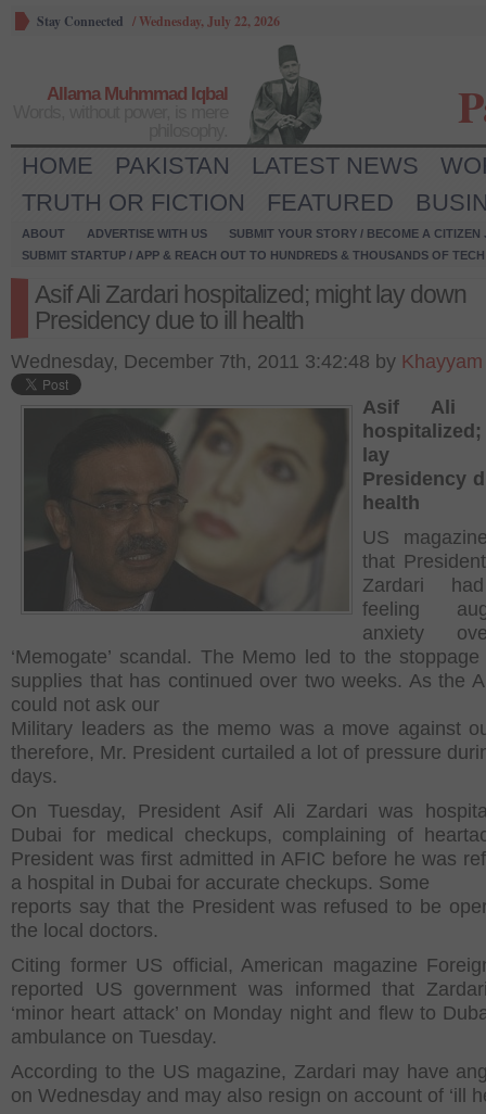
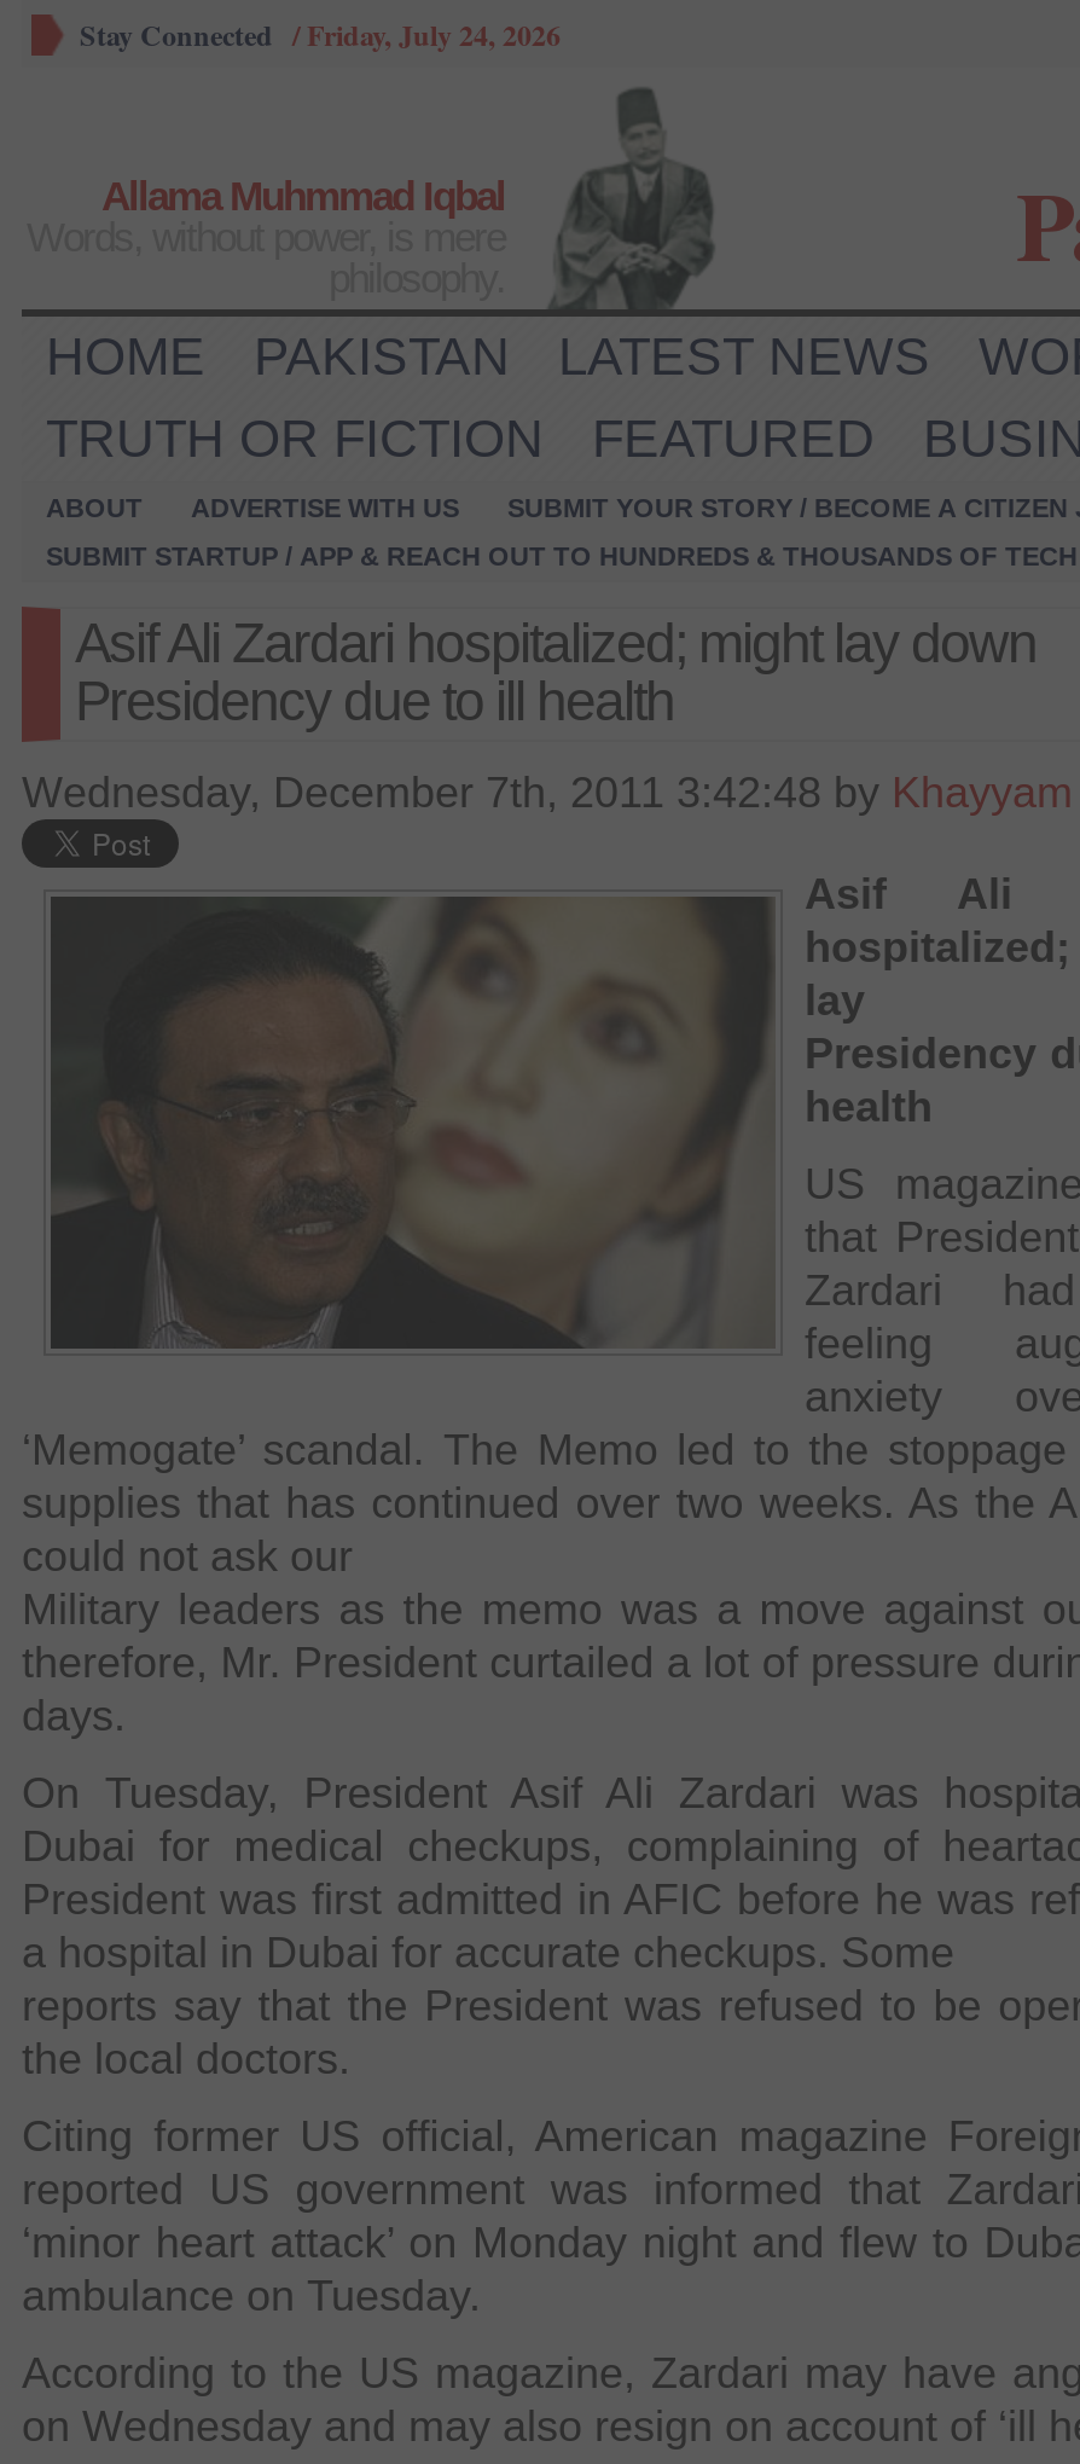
[37,12,280,30] Stay Connected / Wednesday, July 22, 2026 -> [80,15,561,56] Stay Connected / Friday, July 24, 2026

